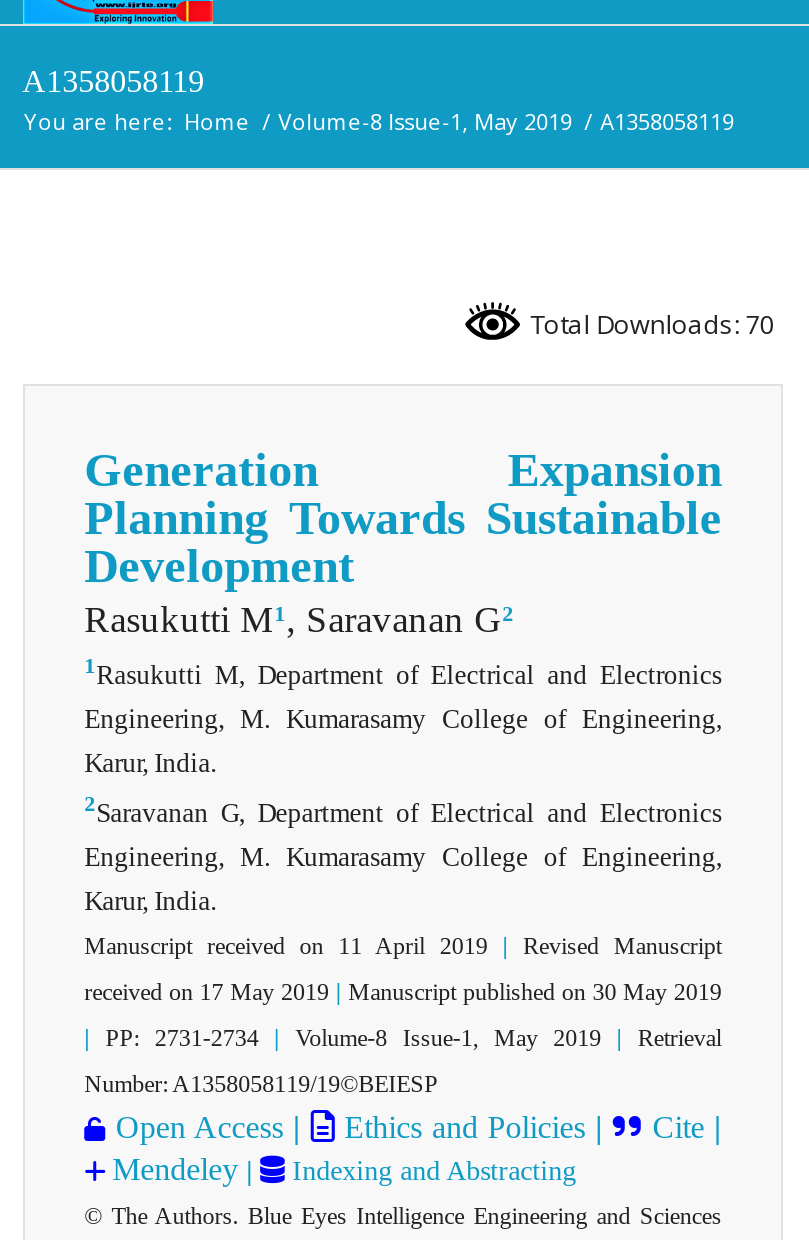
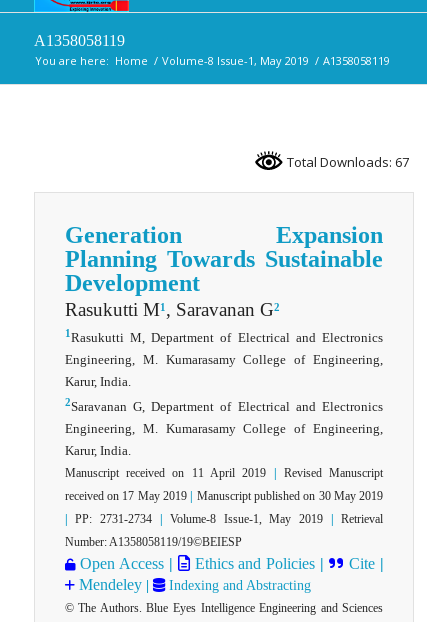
[524,306,774,342] Total Downloads: 70 -> [284,153,409,171] Total Downloads: 67

